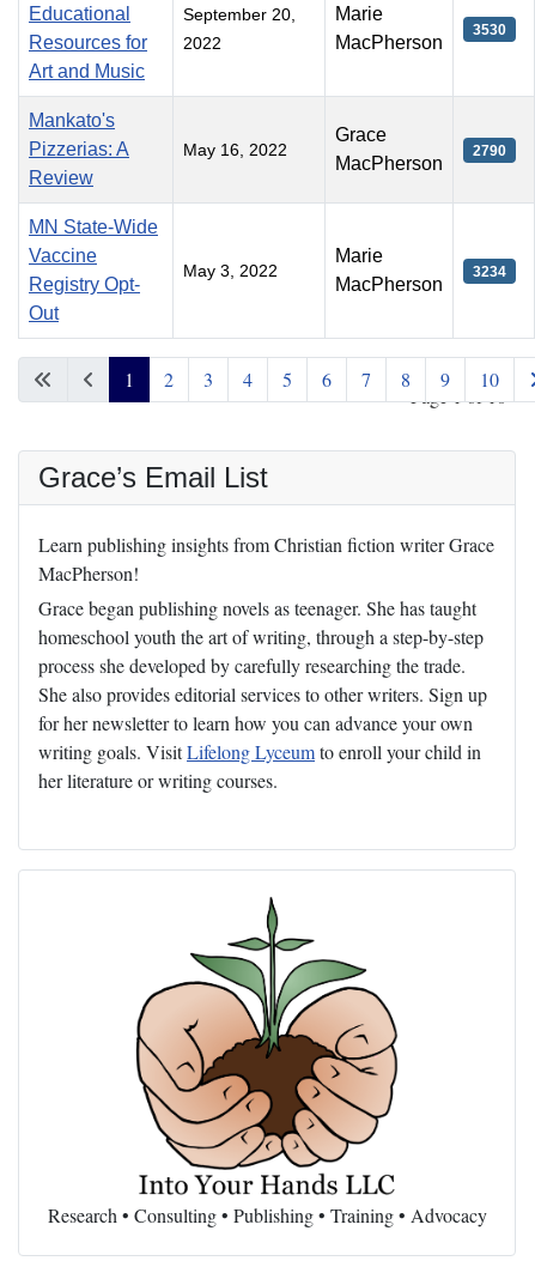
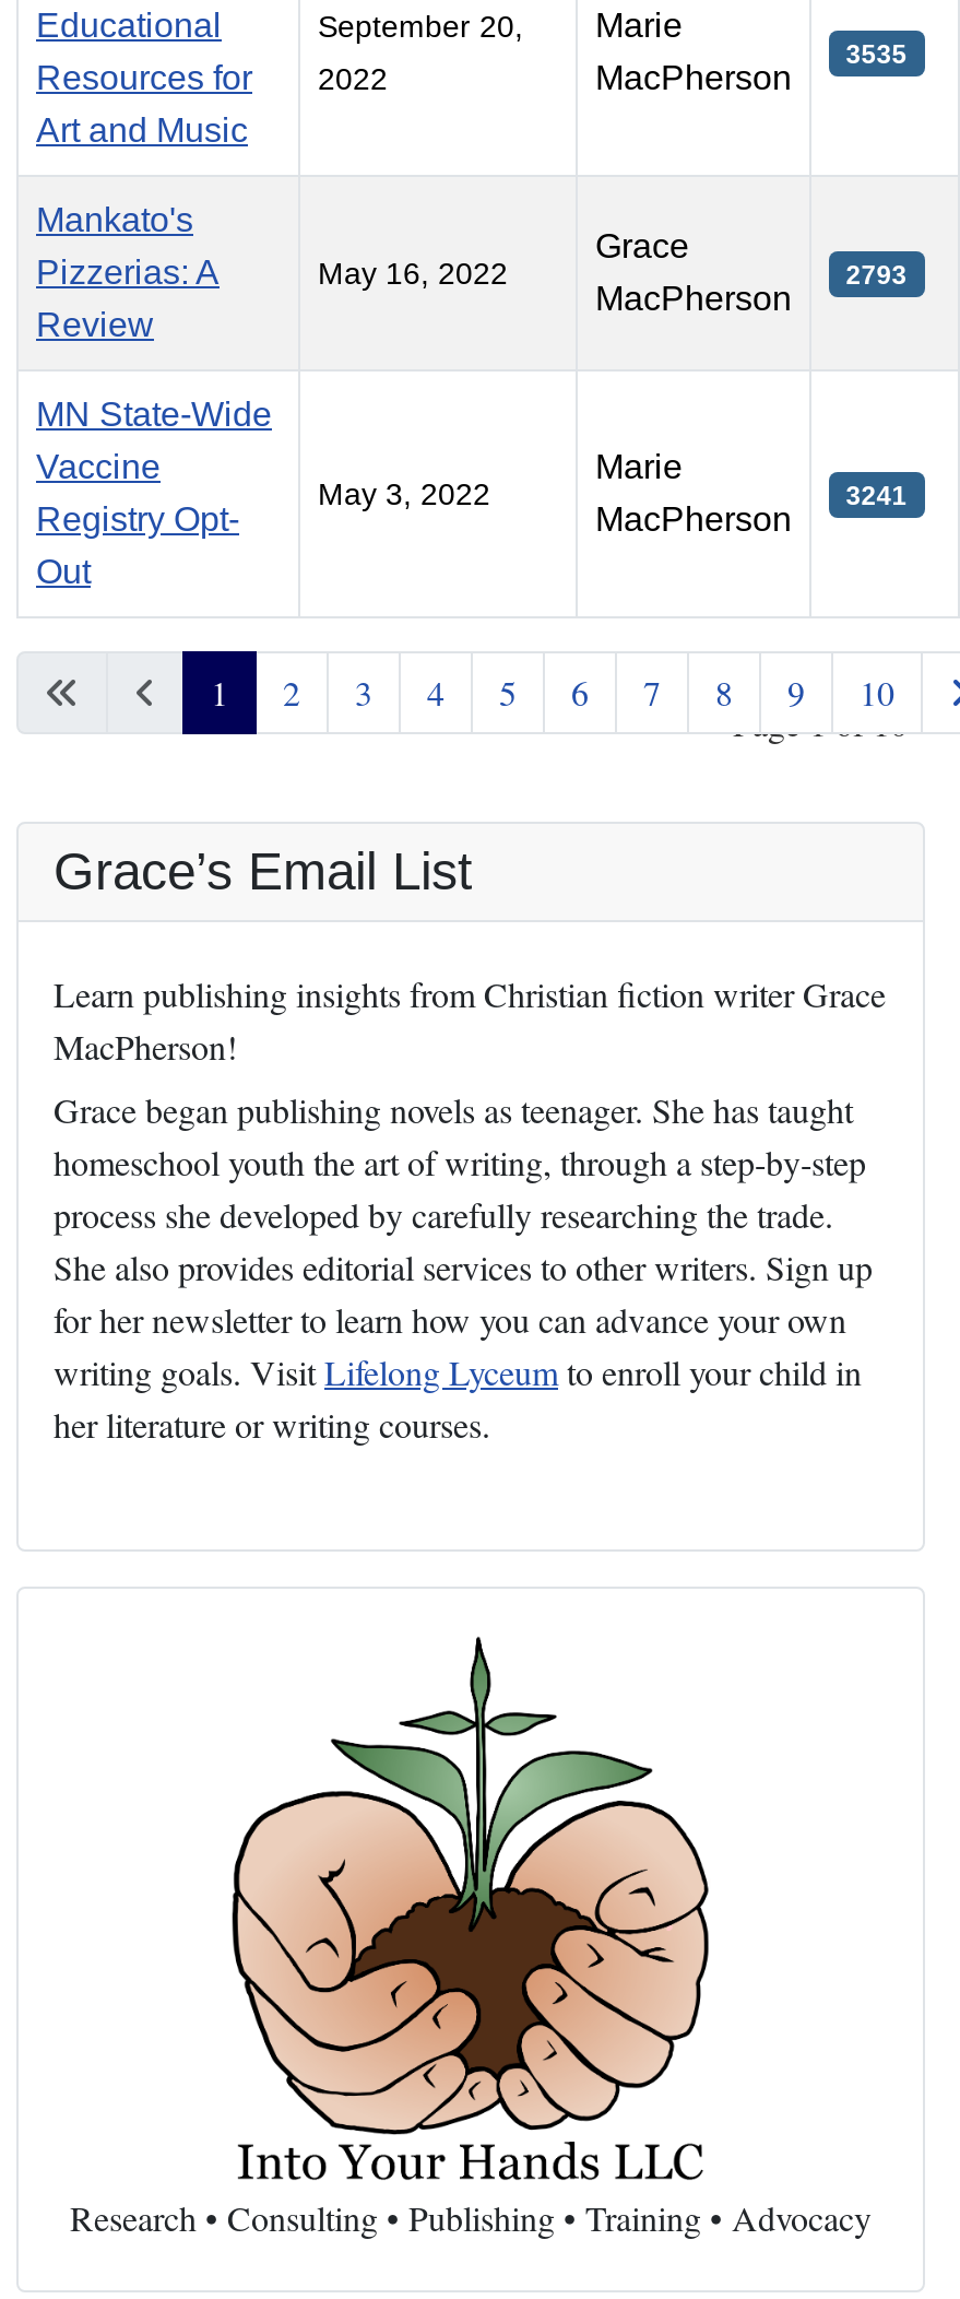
[473,21,506,38] 3530 -> [846,38,907,69] 3535
[473,142,506,159] 2790 -> [846,259,907,290] 2793
[473,263,506,280] 3234 -> [846,480,907,511] 3241

